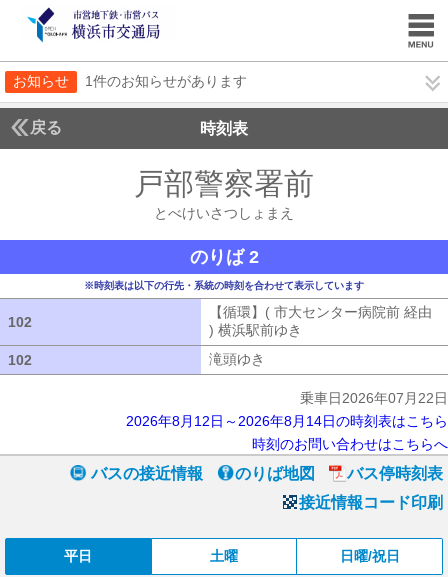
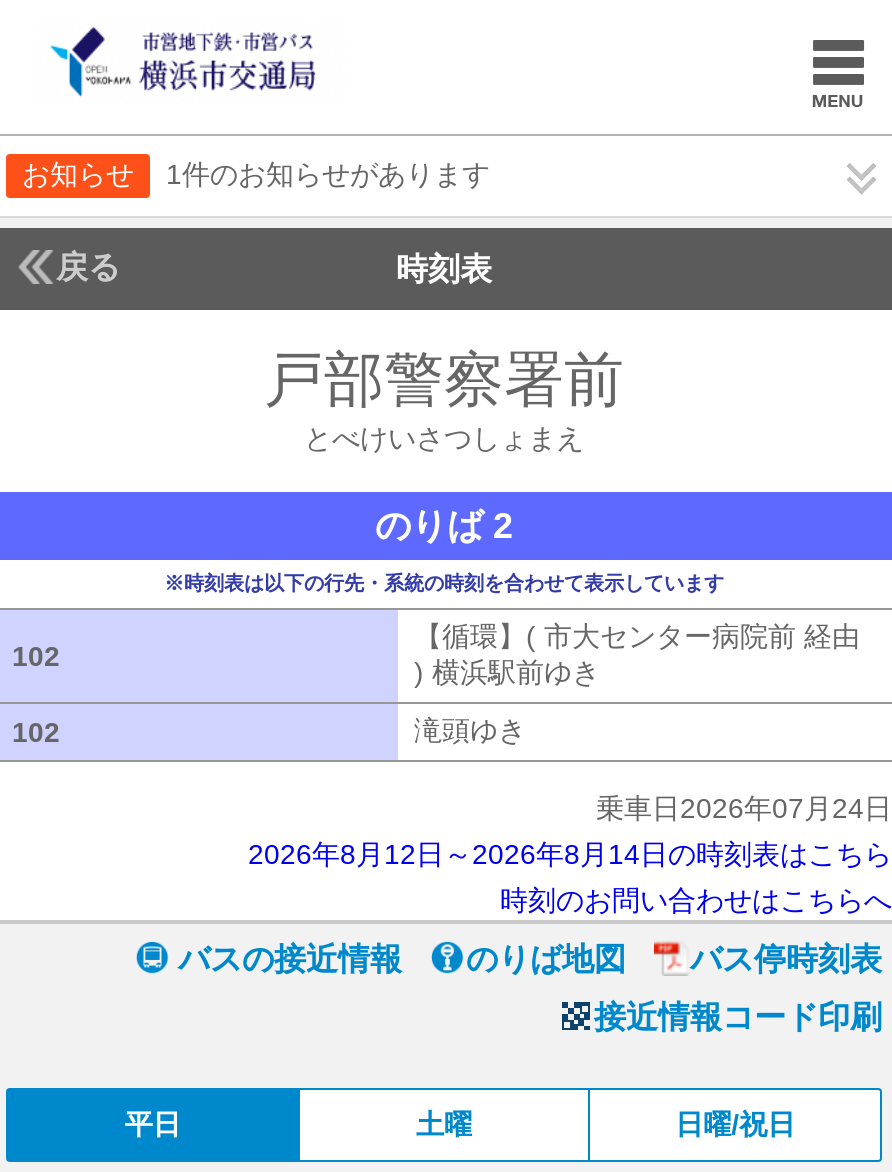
[300,390,448,406] 乗車日2026年07月22日 -> [596,792,892,824] 乗車日2026年07月24日

